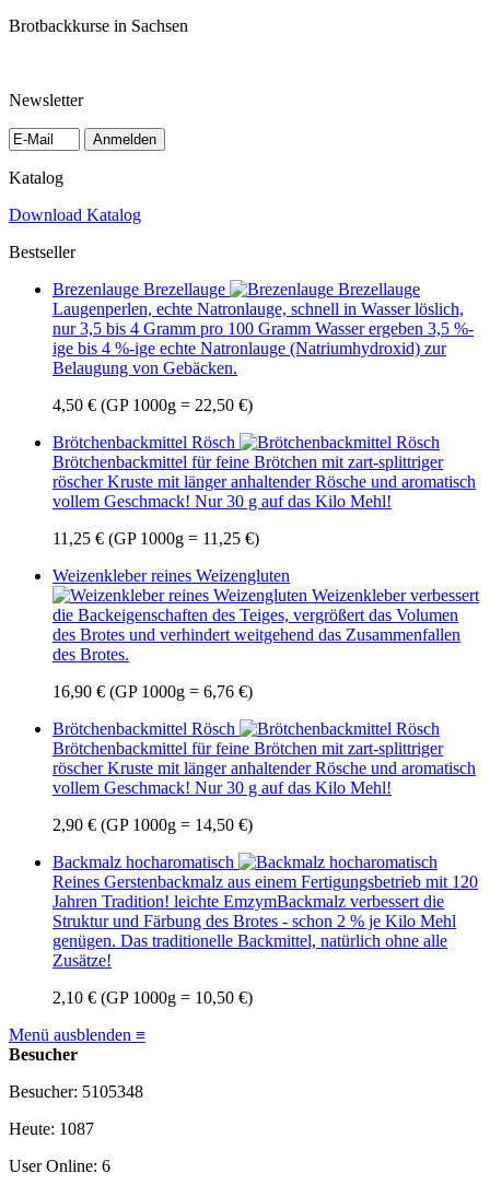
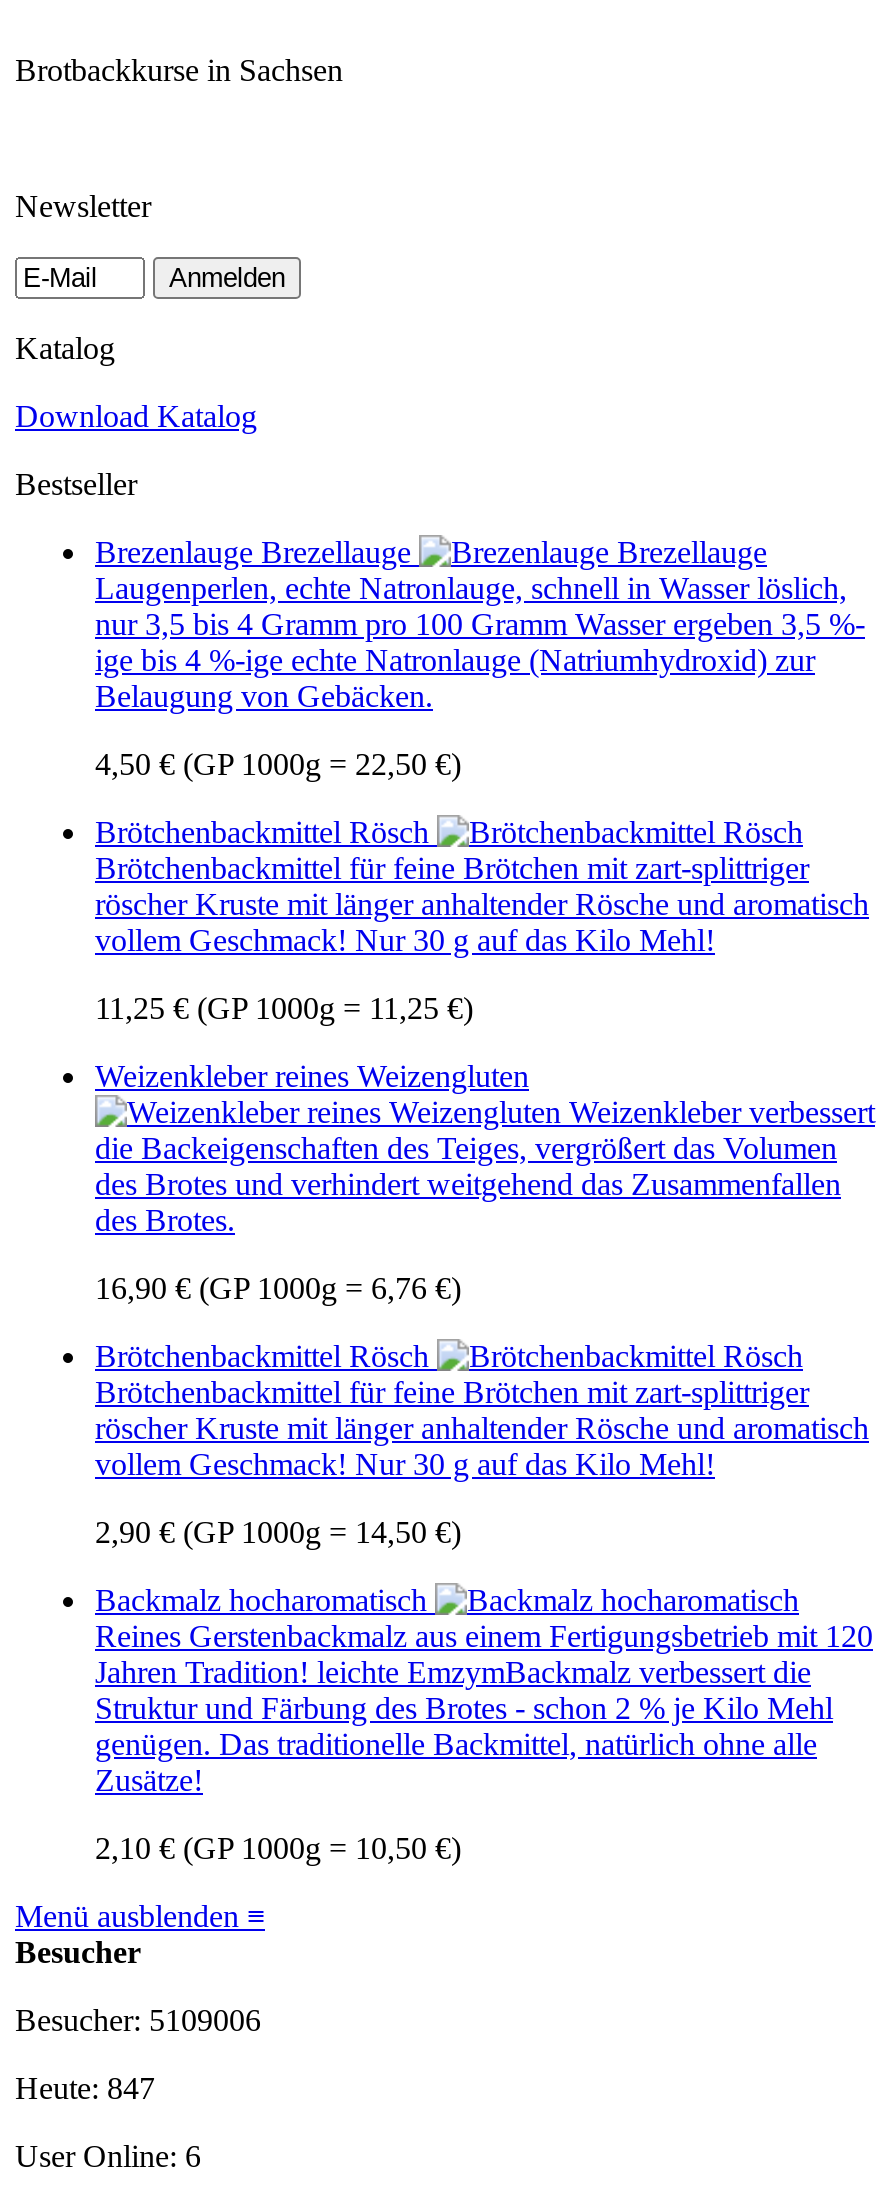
[9,1082,143,1100] Besucher: 5105348 -> [15,2002,261,2036] Besucher: 5109006
[9,1119,94,1138] Heute: 1087 -> [15,2070,155,2104] Heute: 847

